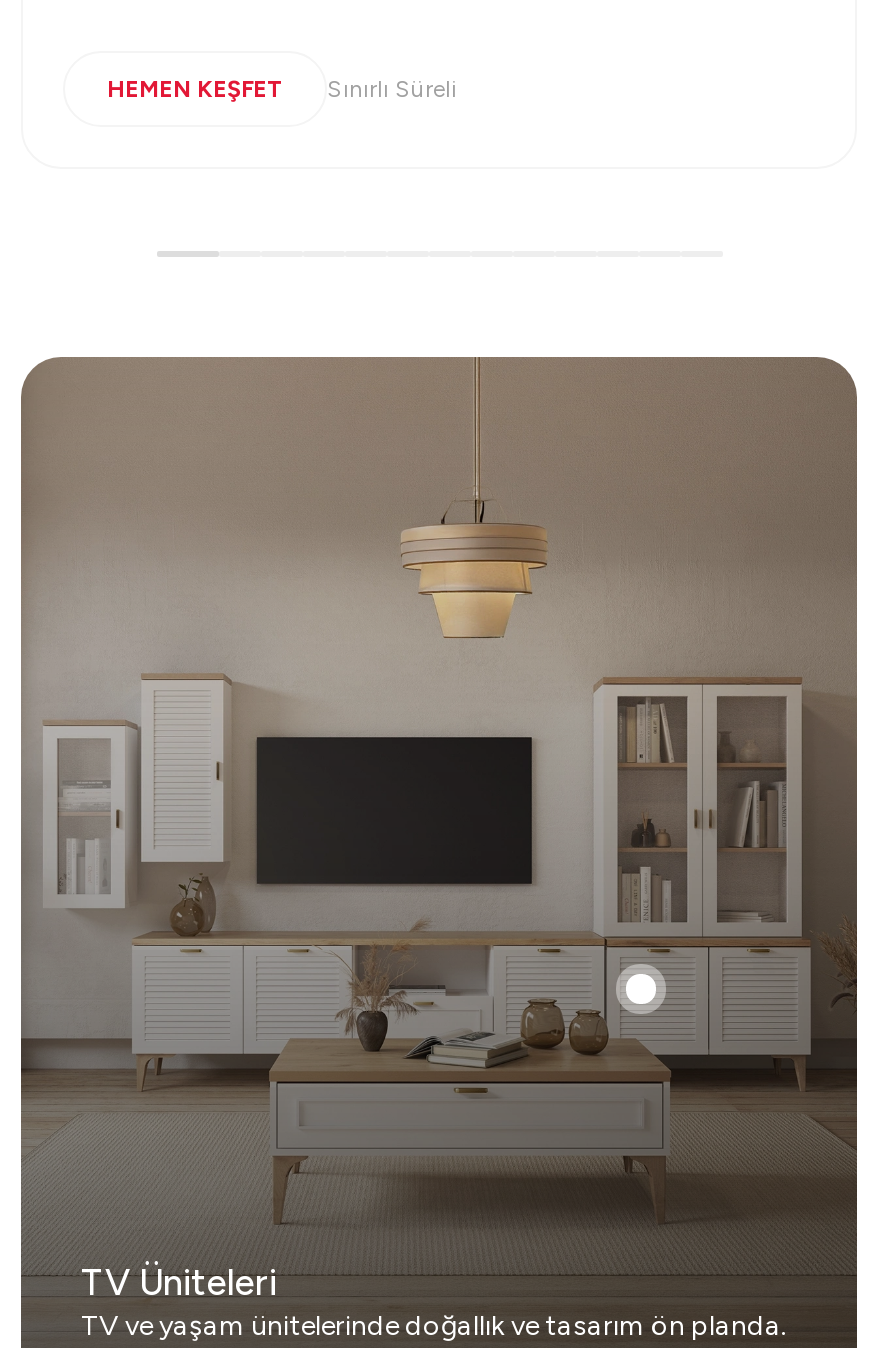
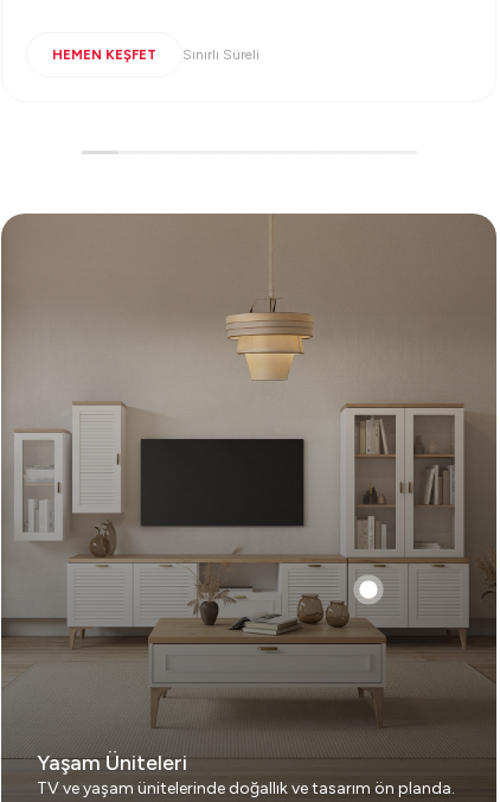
[81,1260,277,1304] TV Üniteleri -> [37,750,187,776] Yaşam Üniteleri

